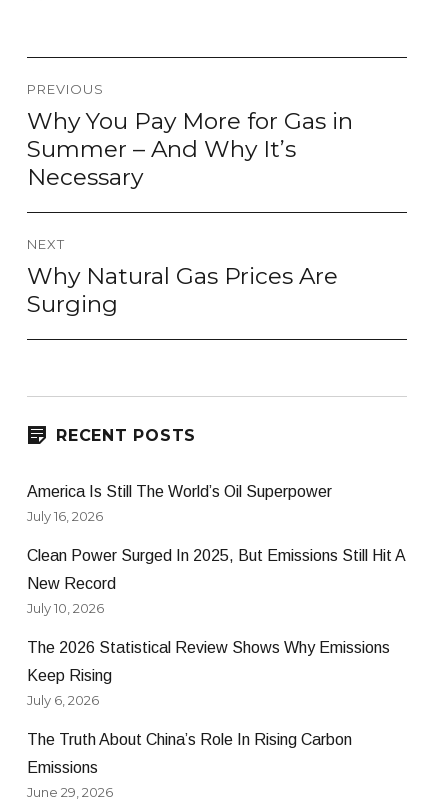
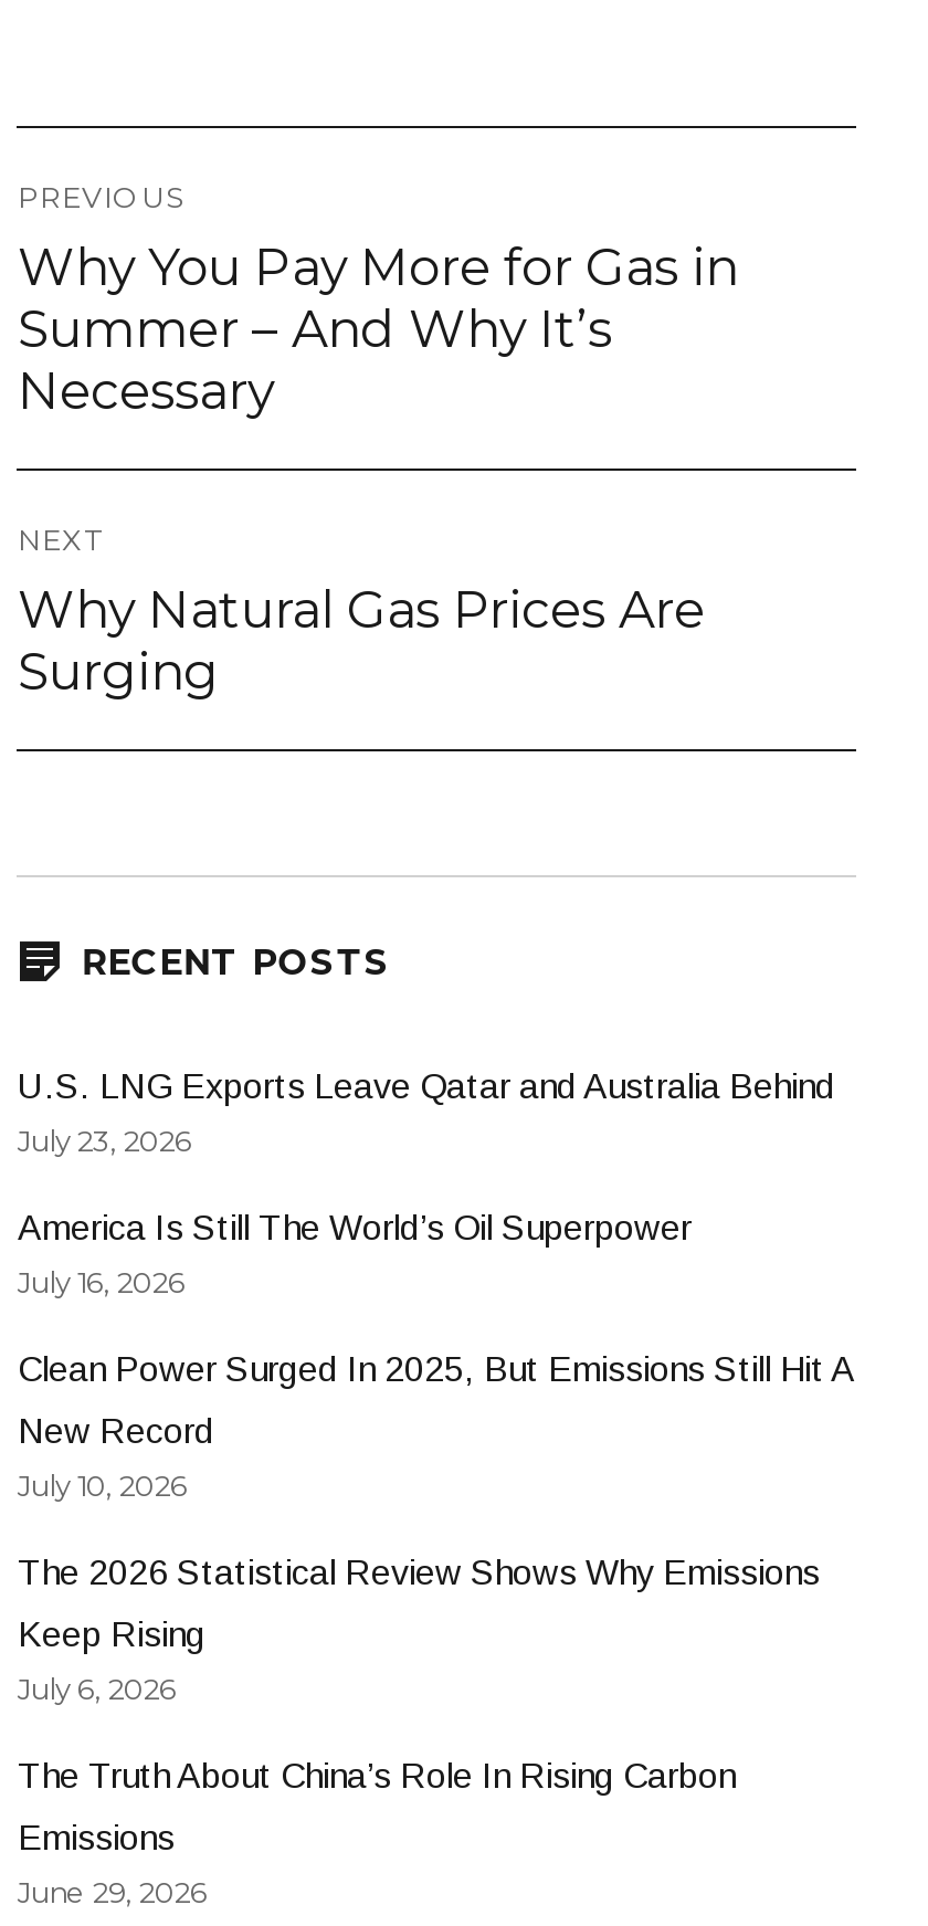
none -> [18,1068,835,1158] U.S. LNG Exports Leave Qatar and Australia Behind | July 23, 2026

